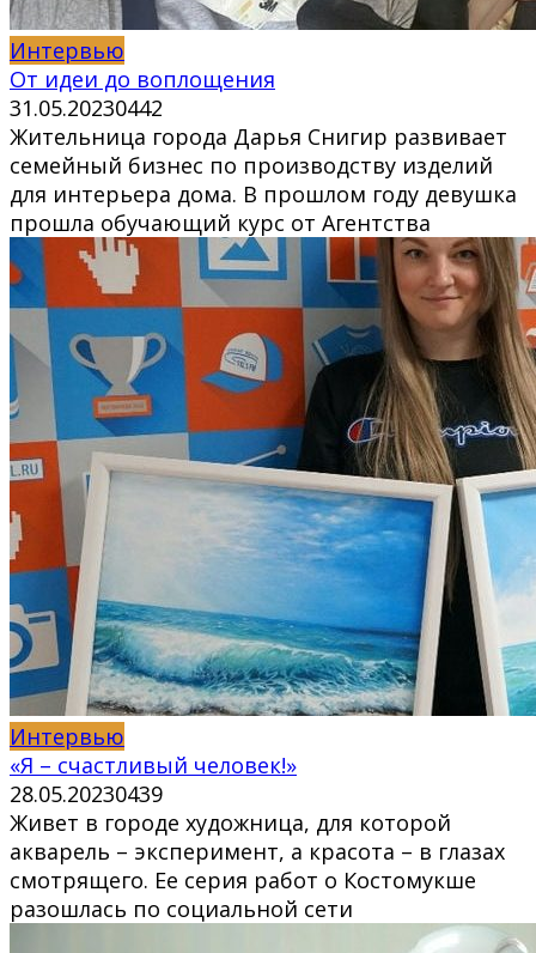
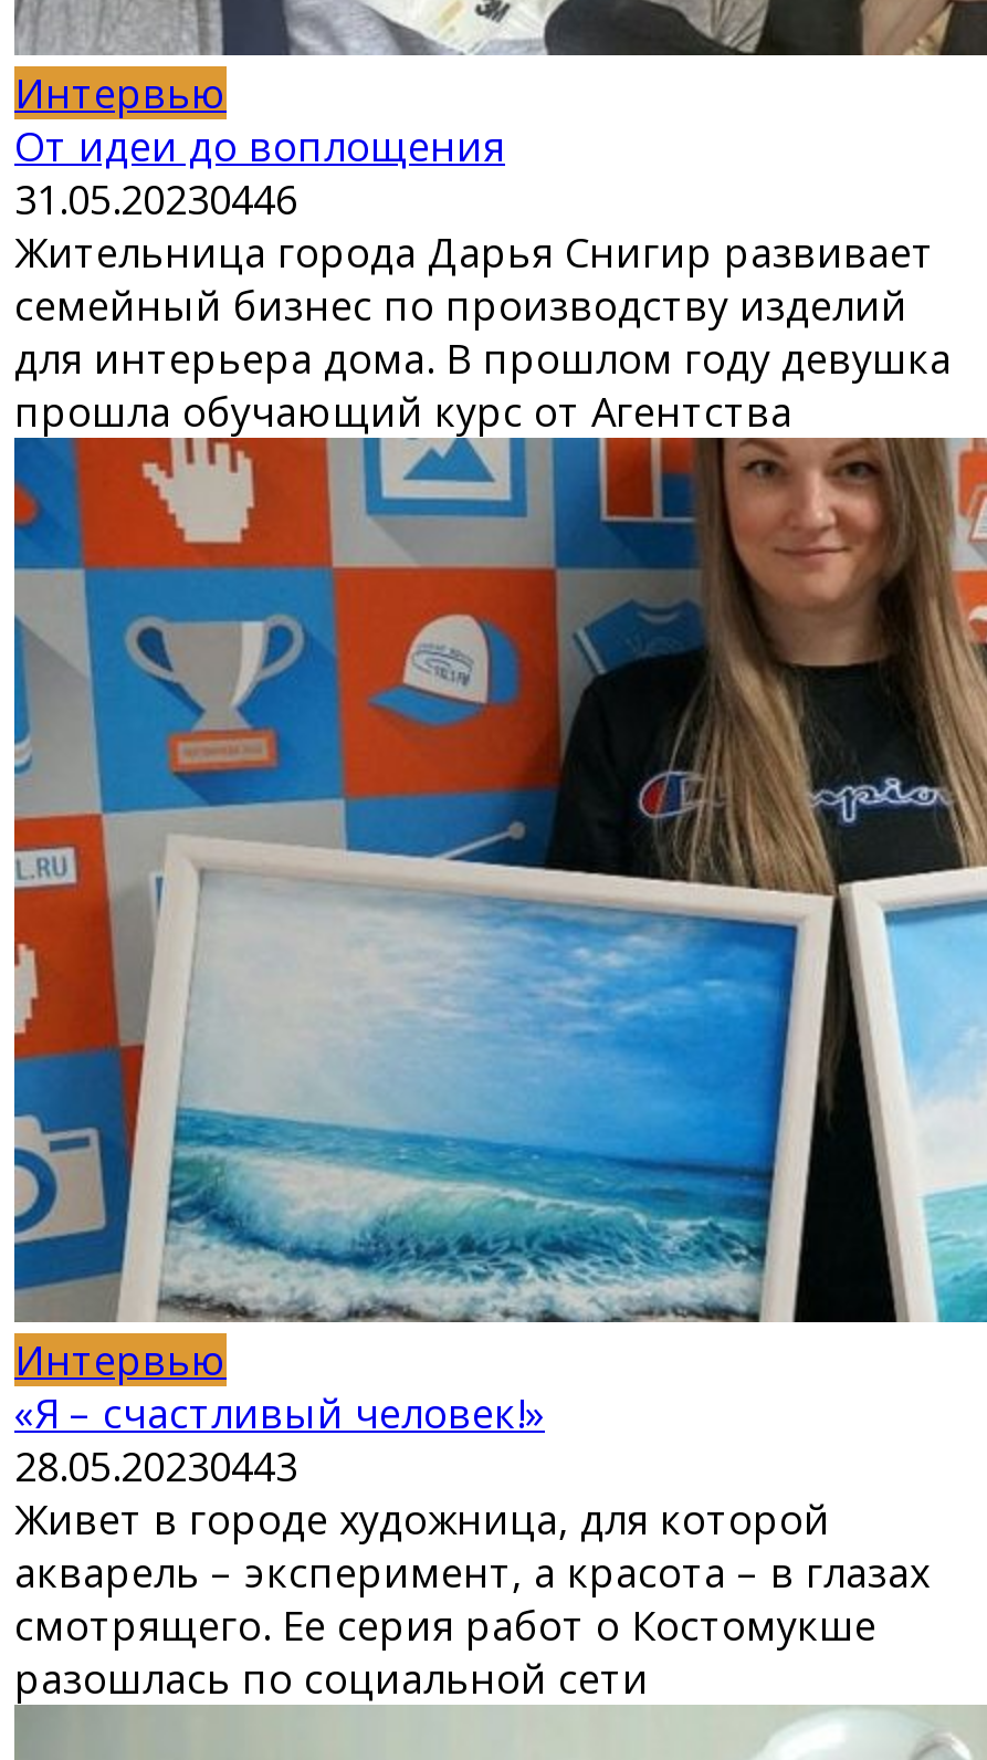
[10,94,163,122] 31.05.20230442 -> [14,173,297,226] 31.05.20230446
[10,780,163,808] 28.05.20230439 -> [14,1440,297,1493] 28.05.20230443

